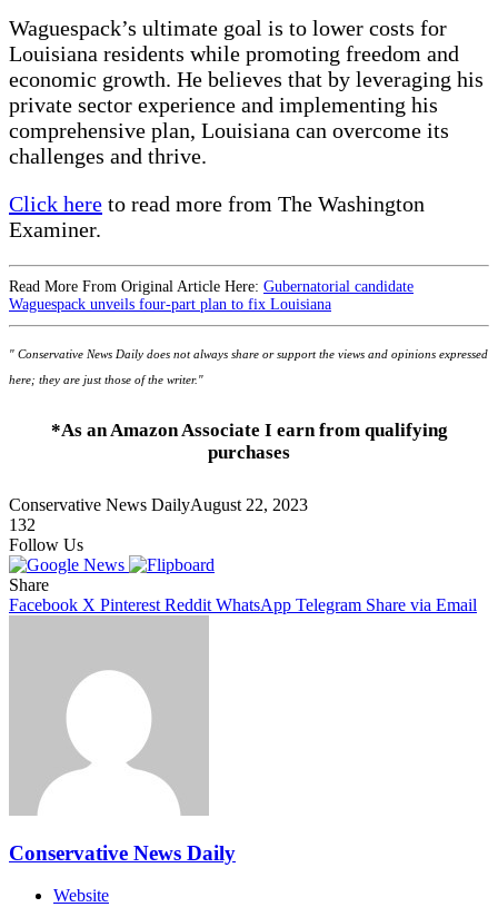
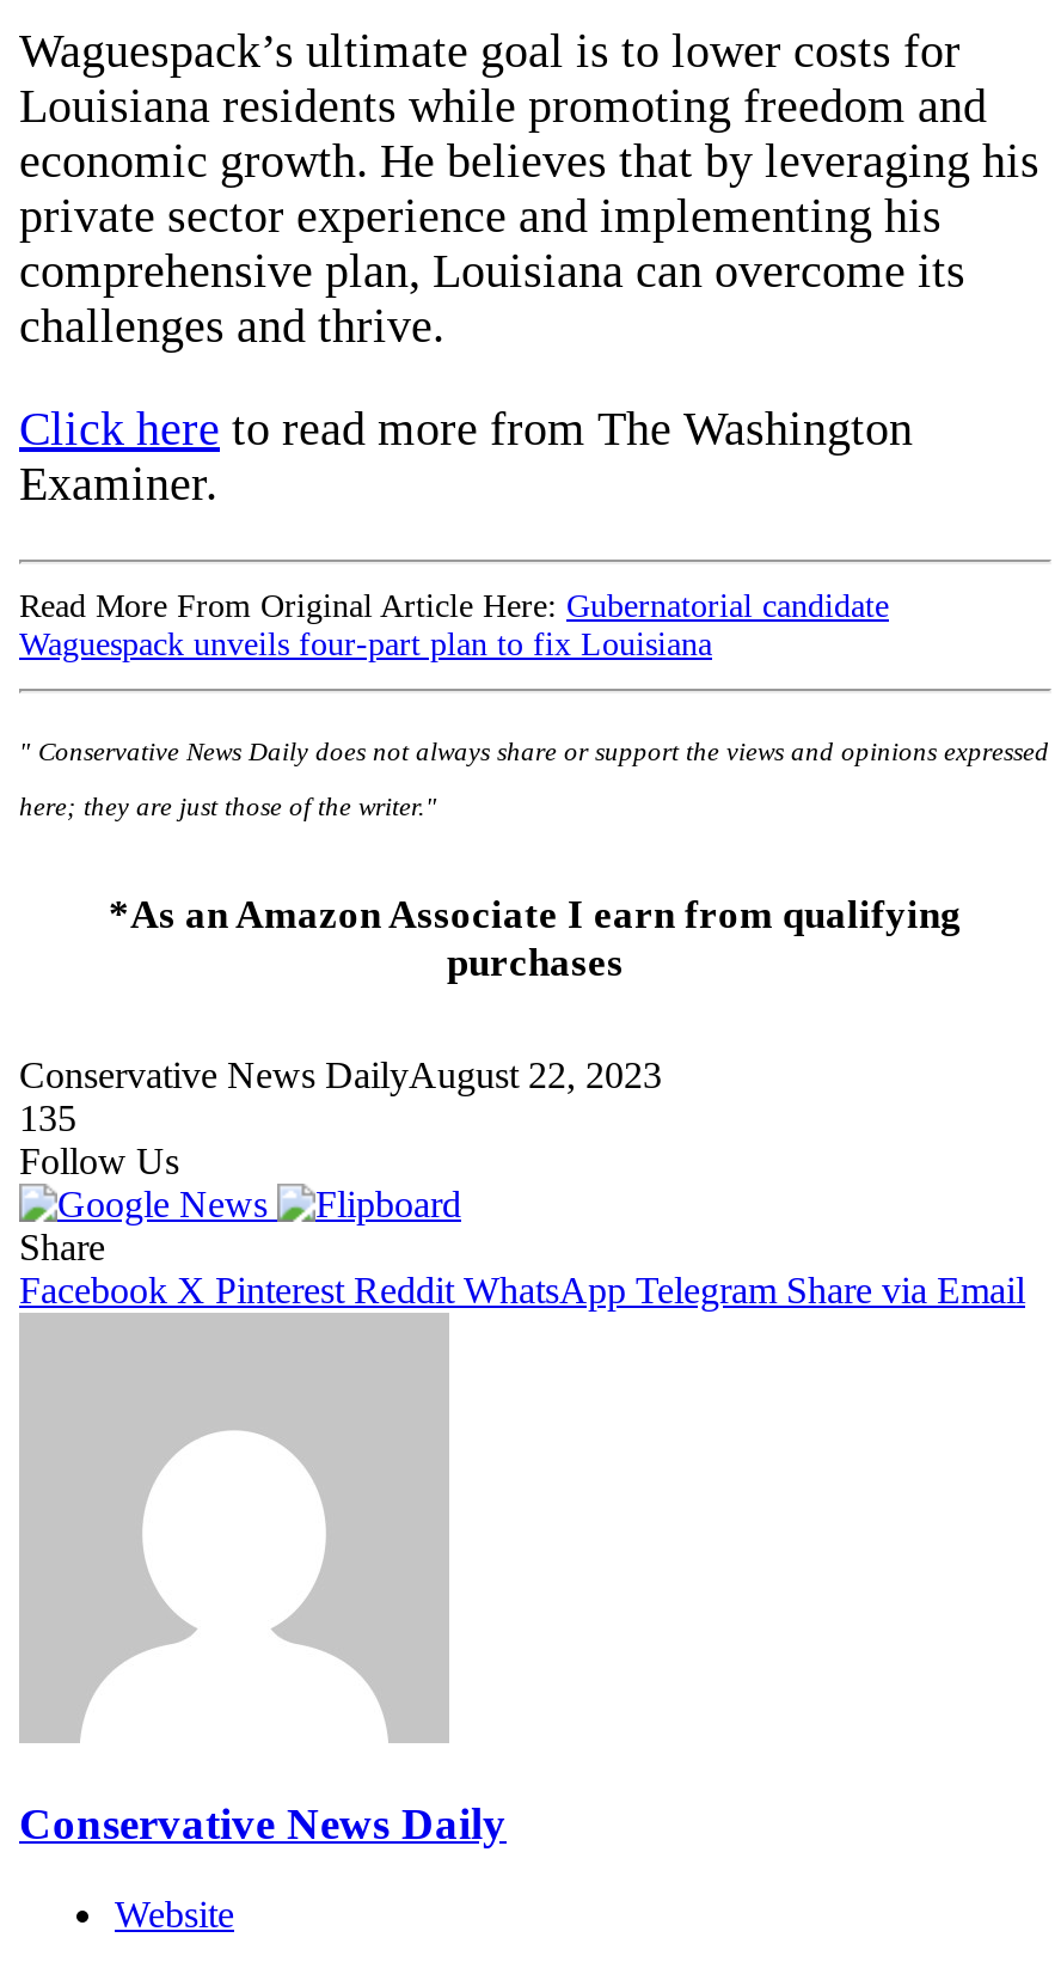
[9,515,36,534] 132 -> [19,1098,76,1138] 135

